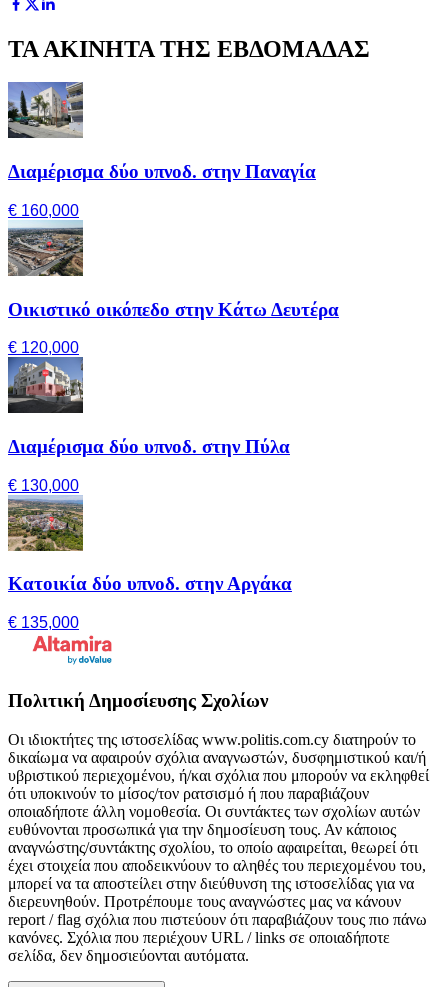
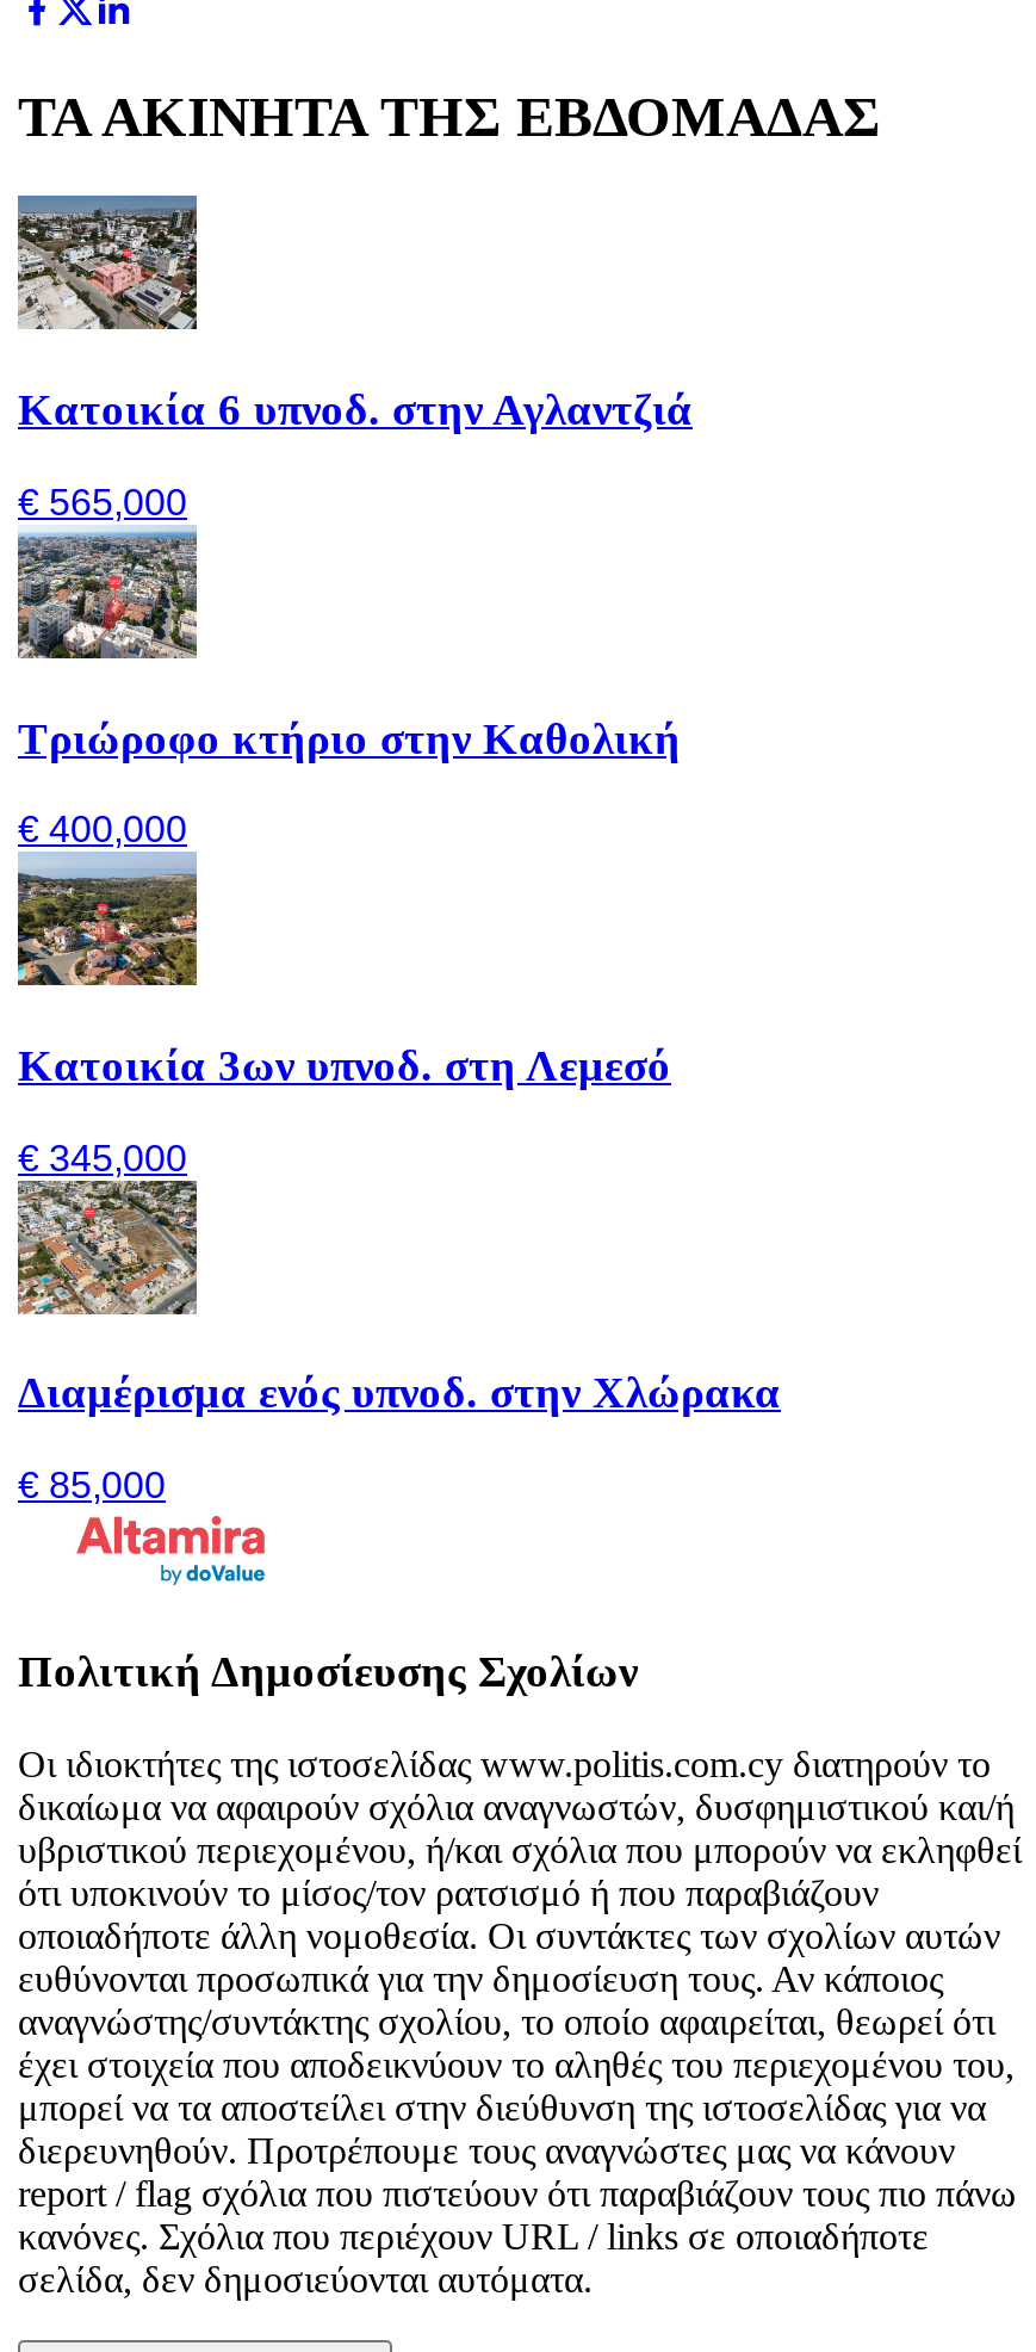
[7,82,316,182] [image] | Διαμέρισμα δύο υπνοδ. στην Παναγία -> [15,196,693,435] [image] | Κατοικία 6 υπνοδ. στην Αγλαντζιά
[8,202,79,219] € 160,000 -> [18,482,187,522] € 565,000
[8,226,339,320] [image] | Οικιστικό οικόπεδο στην Κάτω Δευτέρα -> [15,539,681,762] [image] | Τριώροφο κτήριο στην Καθολική
[8,339,79,356] € 120,000 -> [18,809,187,850] € 400,000
[7,364,290,457] [image] | Διαμέρισμα δύο υπνοδ. στην Πύλα -> [15,868,671,1090] [image] | Κατοικία 3ων υπνοδ. στη Λεμεσό
[8,477,79,494] € 130,000 -> [18,1137,187,1178] € 345,000
[8,501,292,594] [image] | Κατοικία δύο υπνοδ. στην Αργάκα -> [18,1195,781,1418] [image] | Διαμέρισμα ενός υπνοδ. στην Χλώρακα
[8,614,79,631] € 135,000 -> [18,1465,166,1506] € 85,000

